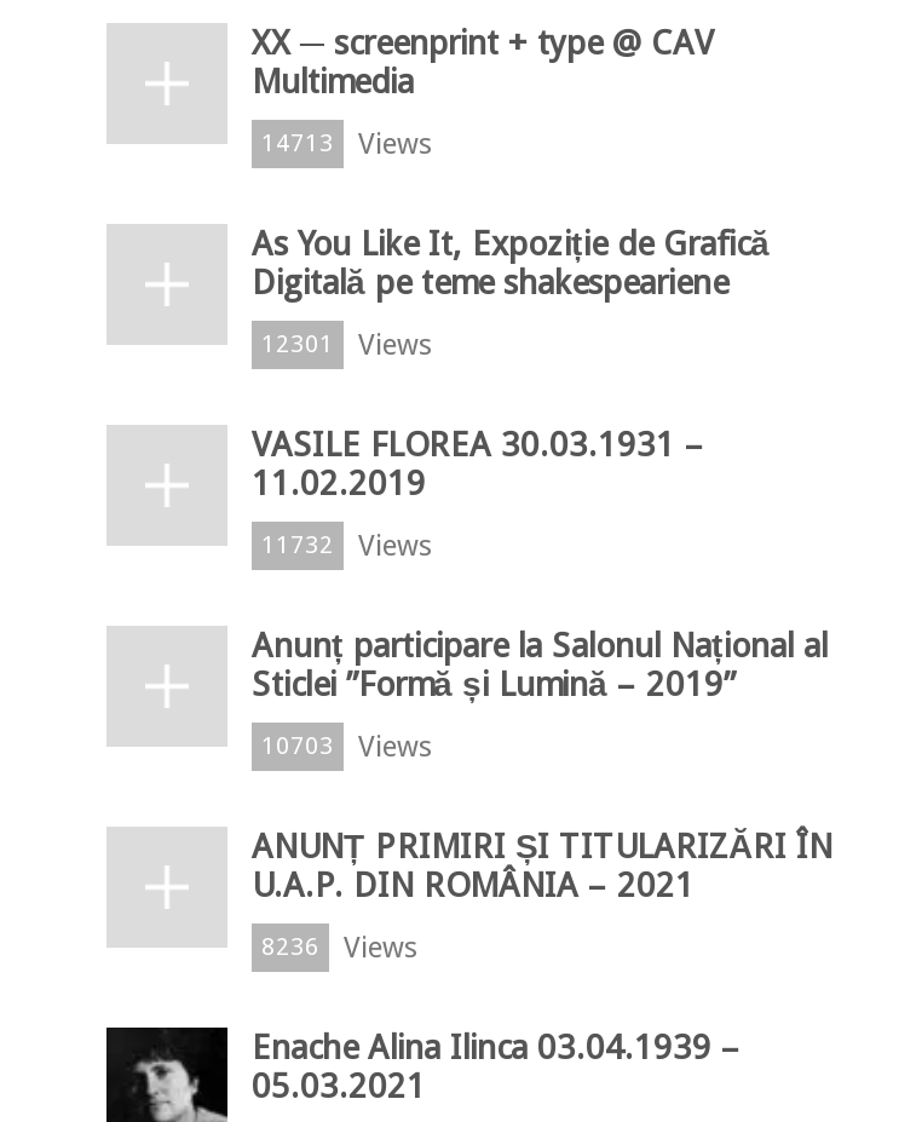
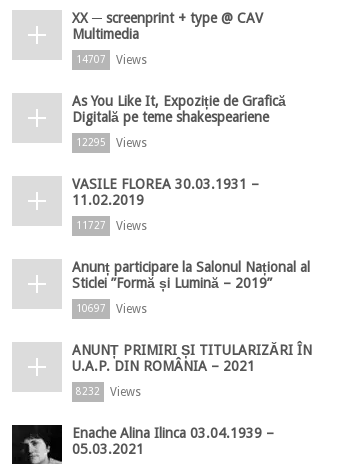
[261,127,433,160] 14713 Views -> [76,53,147,67] 14707 Views
[261,328,433,361] 12301 Views -> [76,136,147,150] 12295 Views
[261,528,433,562] 11732 Views -> [76,219,147,233] 11727 Views
[261,729,433,763] 10703 Views -> [76,302,147,316] 10697 Views
[261,930,419,964] 8236 Views -> [76,385,141,399] 8232 Views

